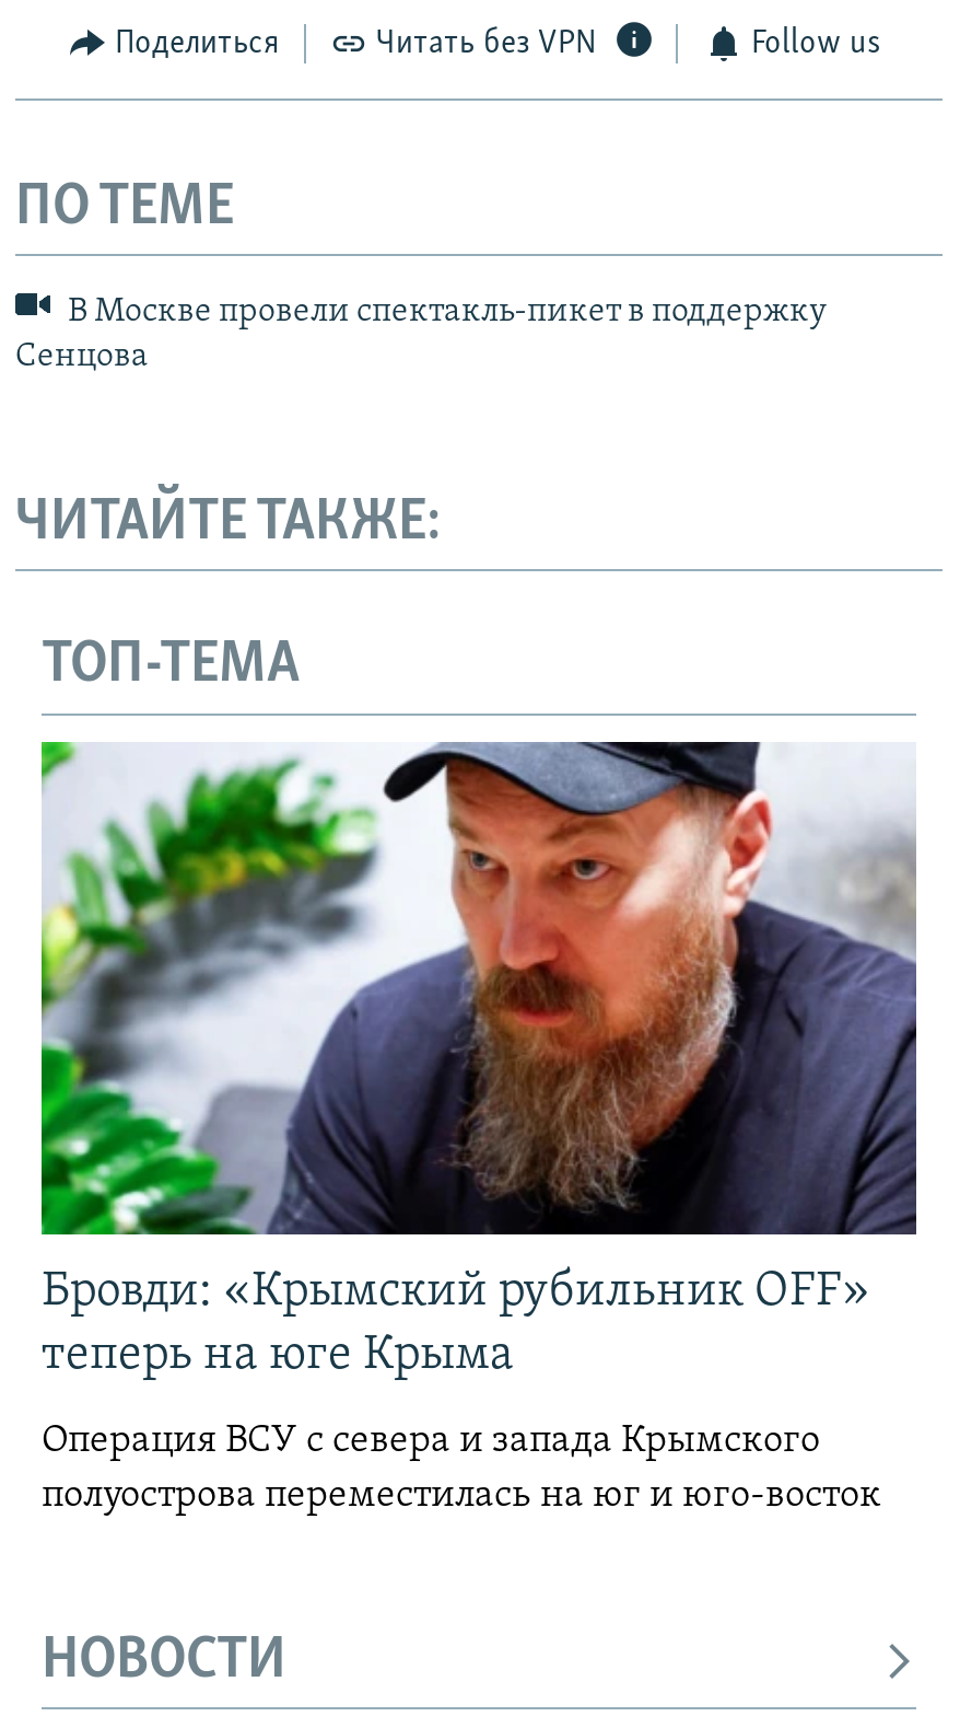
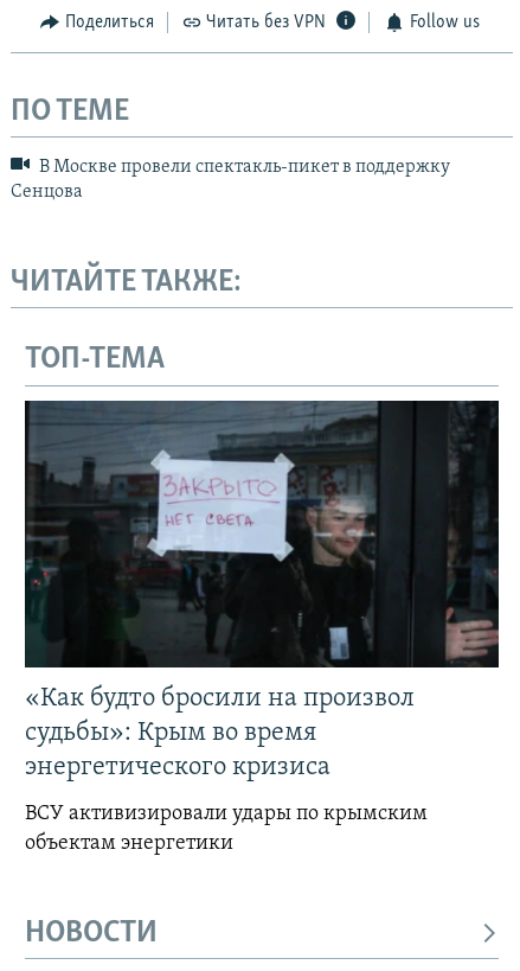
[39,740,918,1381] [image] | Бровди: «Крымский рубильник OFF» | теперь на юге Крыма -> [24,400,500,781] [image] | «Как будто бросили на произвол | судьбы»: Крым во время | энергетического кризиса
[42,1420,881,1516] Операция ВСУ с севера и запада Крымского | полуострова переместилась на юг и юго-восток -> [25,802,428,855] ВСУ активизировали удары по крымским | объектам энергетики

